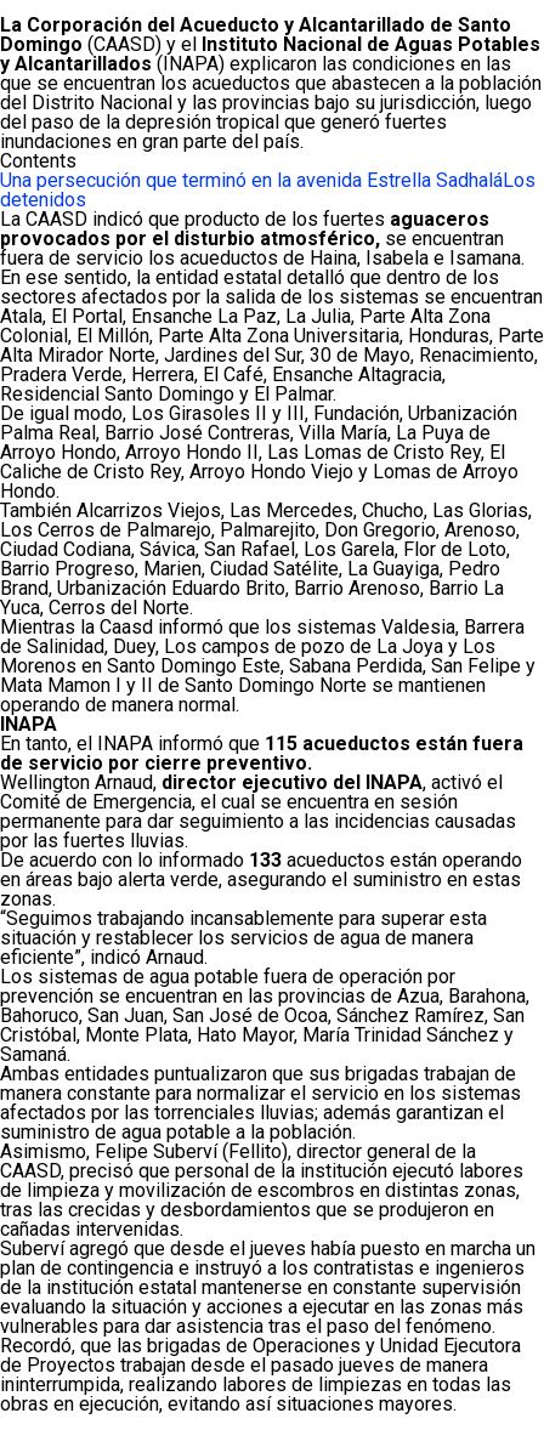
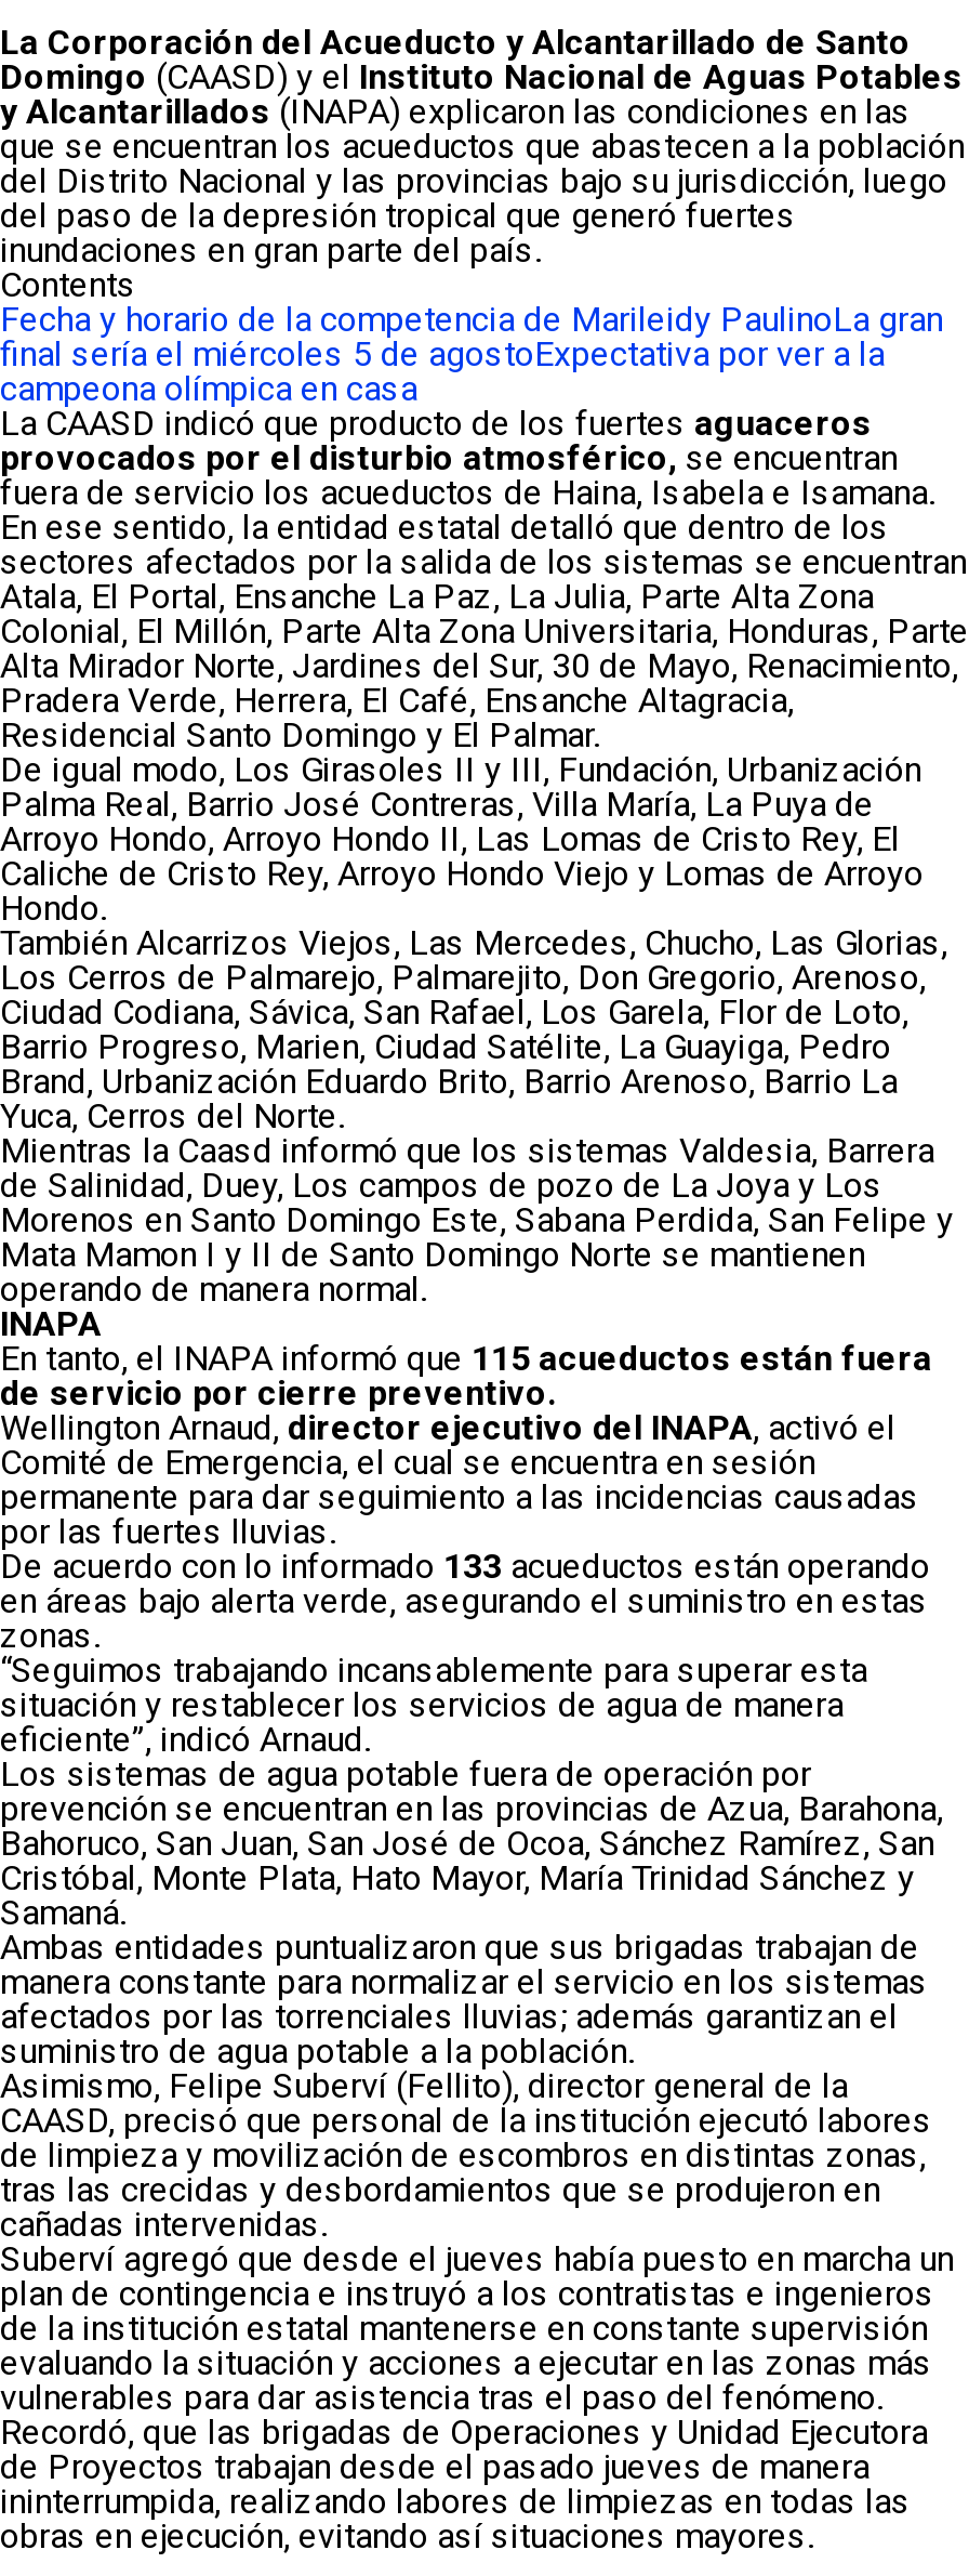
[0,168,535,211] Una persecución que terminó en la avenida Estrella Sadhalá Los | detenidos -> [0,298,943,409] Fecha y horario de la competencia de Marileidy PaulinoLa gran | final sería el miércoles 5 de agostoExpectativa por ver a la | campeona olímpica en casa

